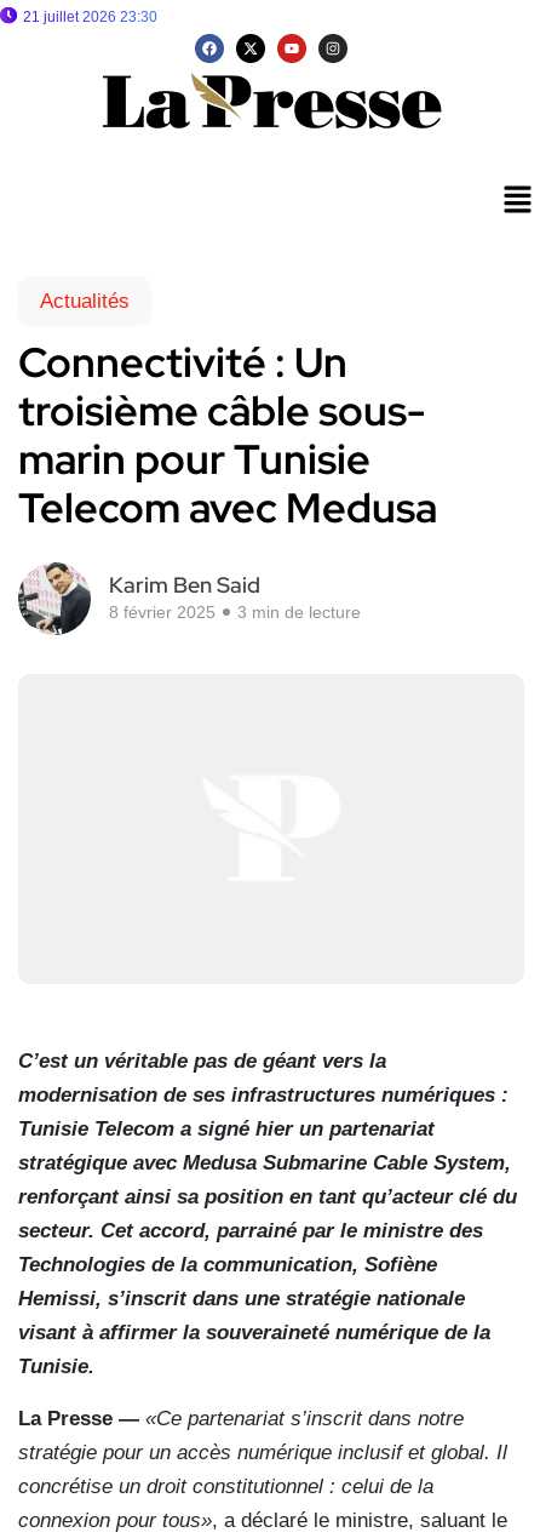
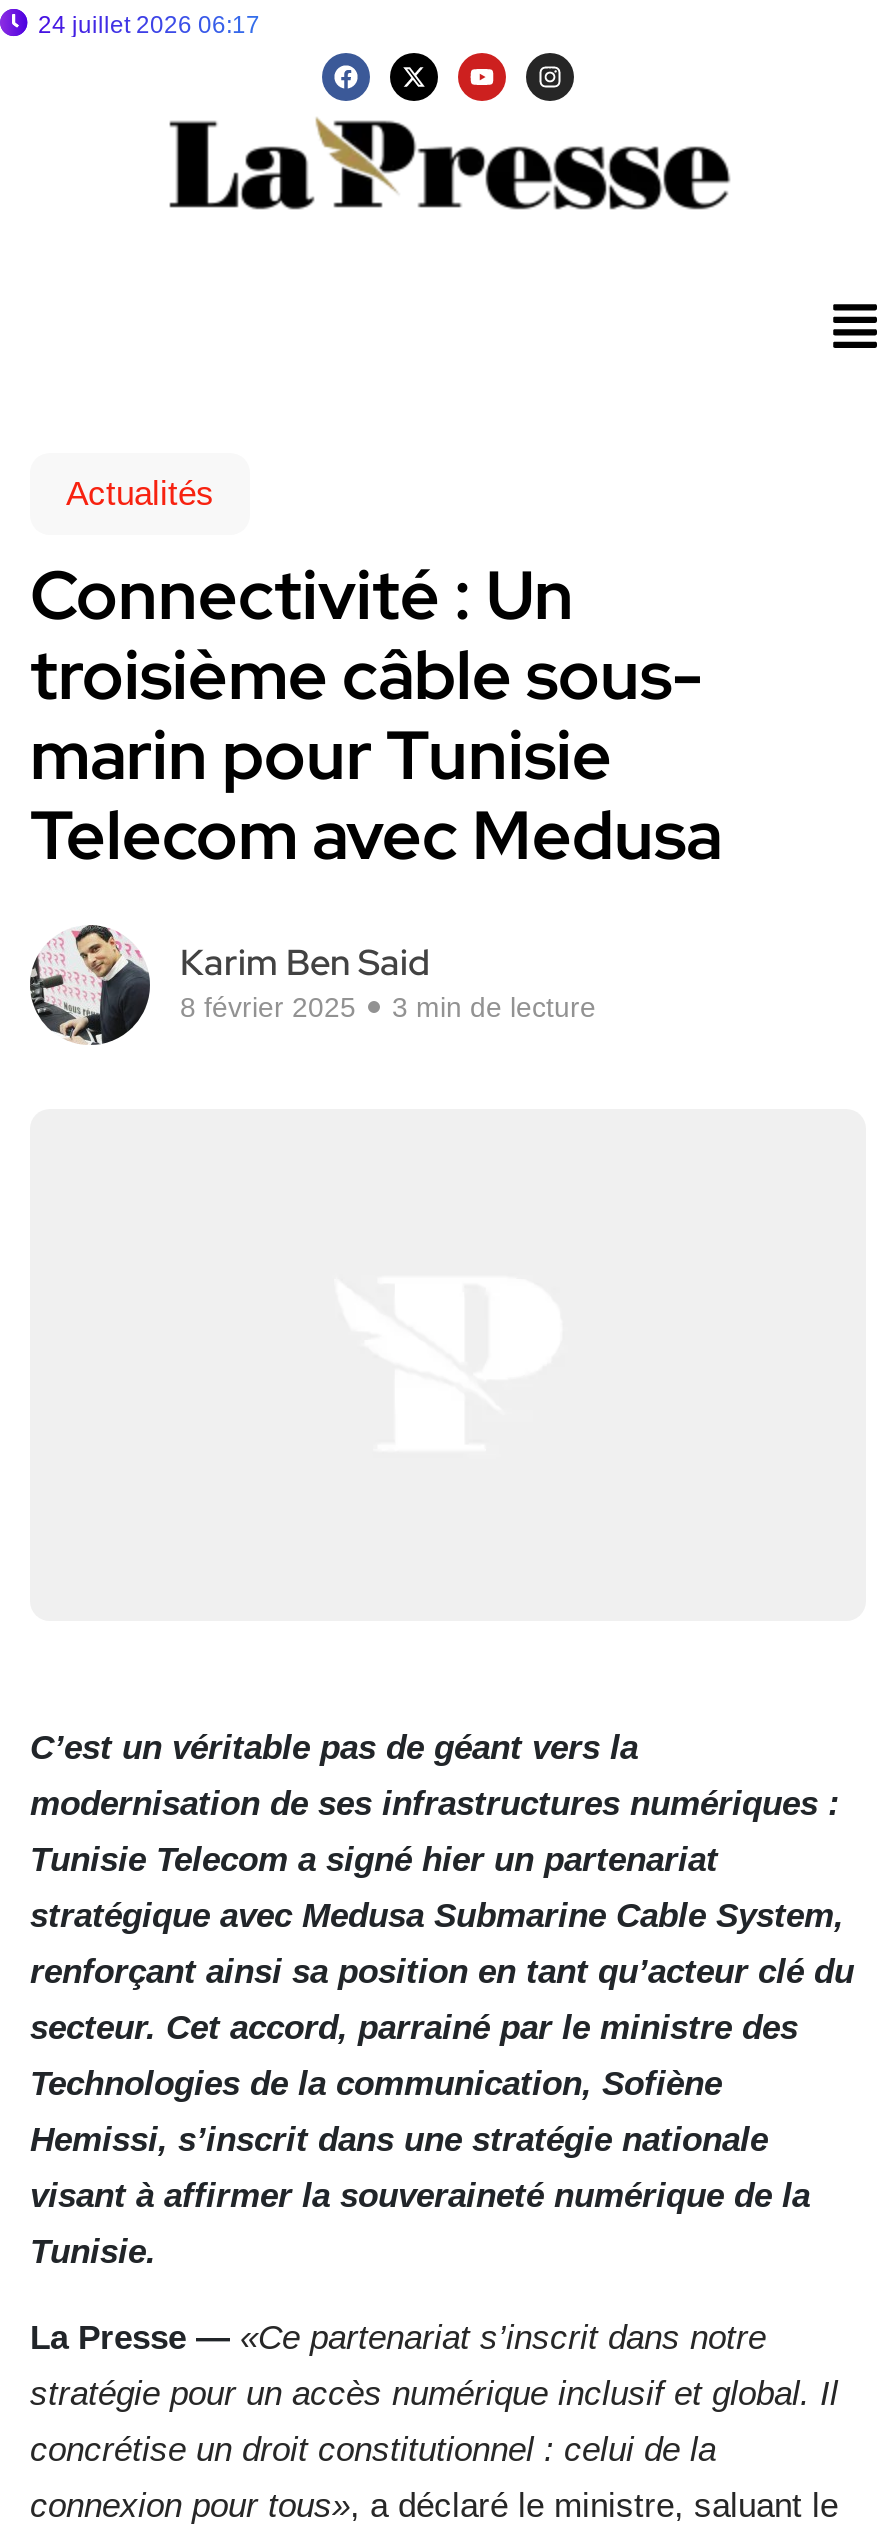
[23,8,157,25] 21 juillet 2026 23:30 -> [38,11,260,39] 24 juillet 2026 06:17

